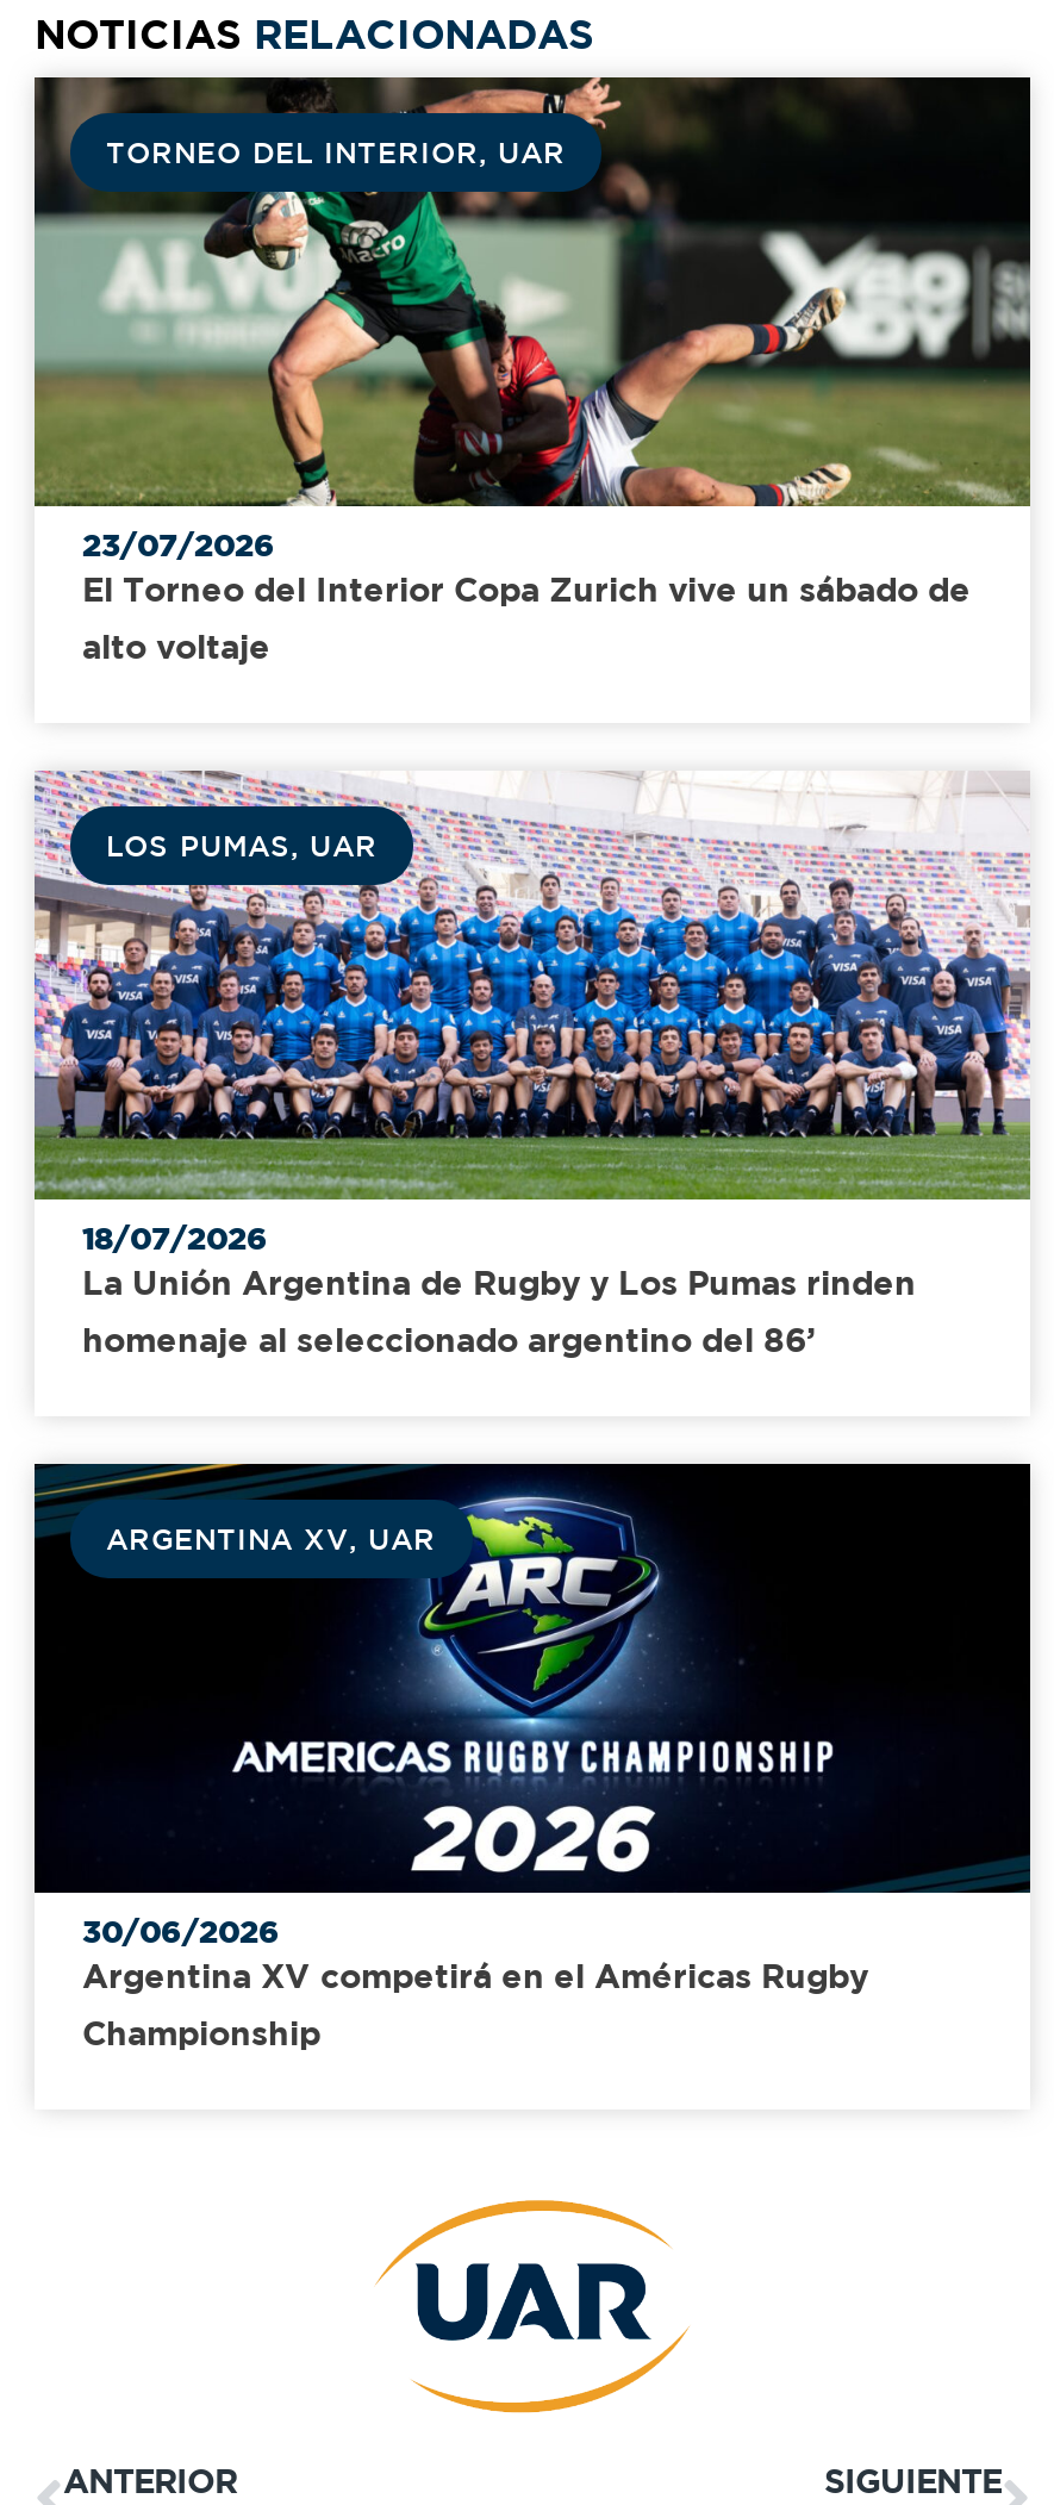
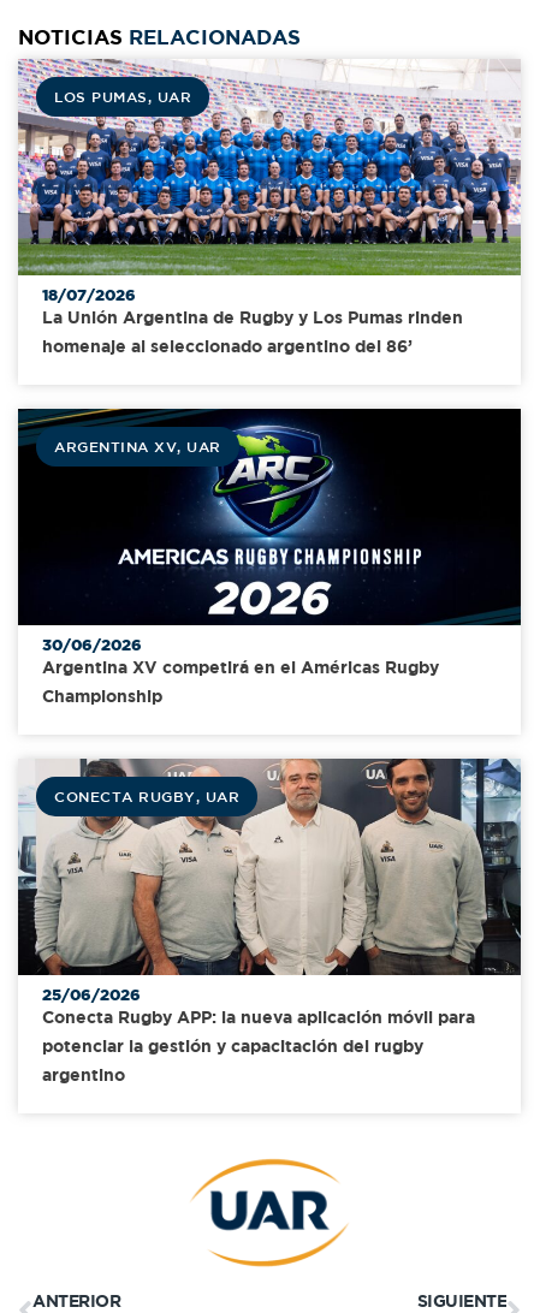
[32,75,1033,509] [image] | TORNEO DEL INTERIOR, UAR -> none
[82,525,971,665] 23/07/2026 | El Torneo del Interior Copa Zurich vive un sábado de | alto voltaje -> none
moved [30,764,1035,2052] -> [16,55,523,706]: [image] | LOS PUMAS, UAR | 18/07/2026 | ... | Argentina XV competirá en el Américas Rugby | Championship
none -> [17,757,522,1004] [image] | CONECTA RUGBY, UAR
none -> [42,985,475,1084] 25/06/2026 | Conecta Rugby APP: la nueva aplicación móvil para | potenciar la gestión y capacitación del rugby | argentino

